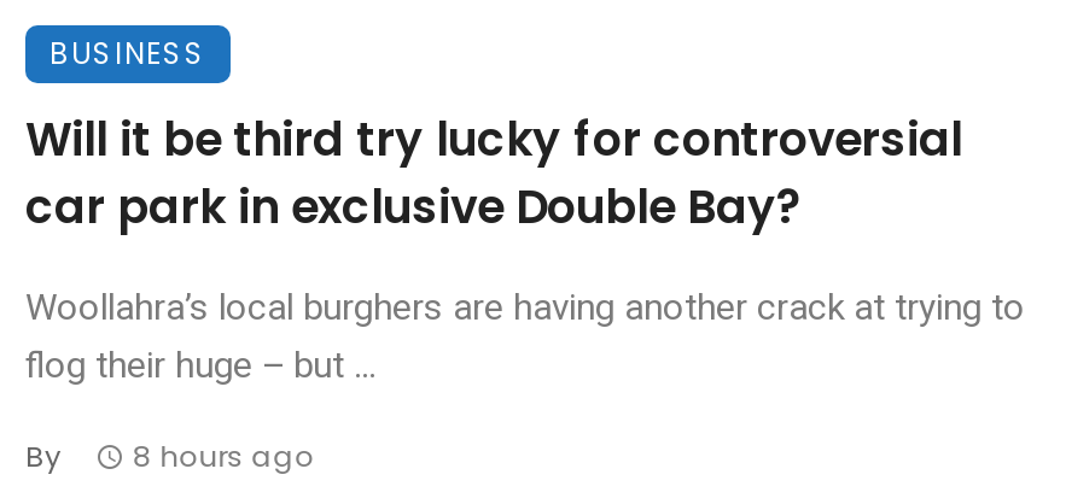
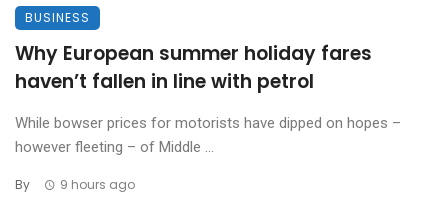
[25,108,962,240] Will it be third try lucky for controversial | car park in exclusive Double Bay? -> [15,40,372,95] Why European summer holiday fares | haven’t fallen in line with petrol
[25,286,1025,388] Woollahra’s local burghers are having another crack at trying to | flog their huge – but ... -> [15,114,401,156] While bowser prices for motorists have dipped on hopes – | however fleeting – of Middle ...
[25,436,314,477] By 8 hours ago -> [15,176,135,193] By 9 hours ago

